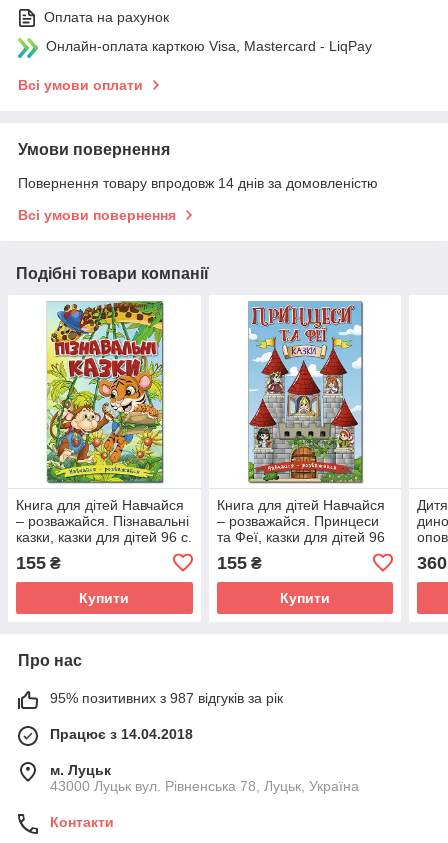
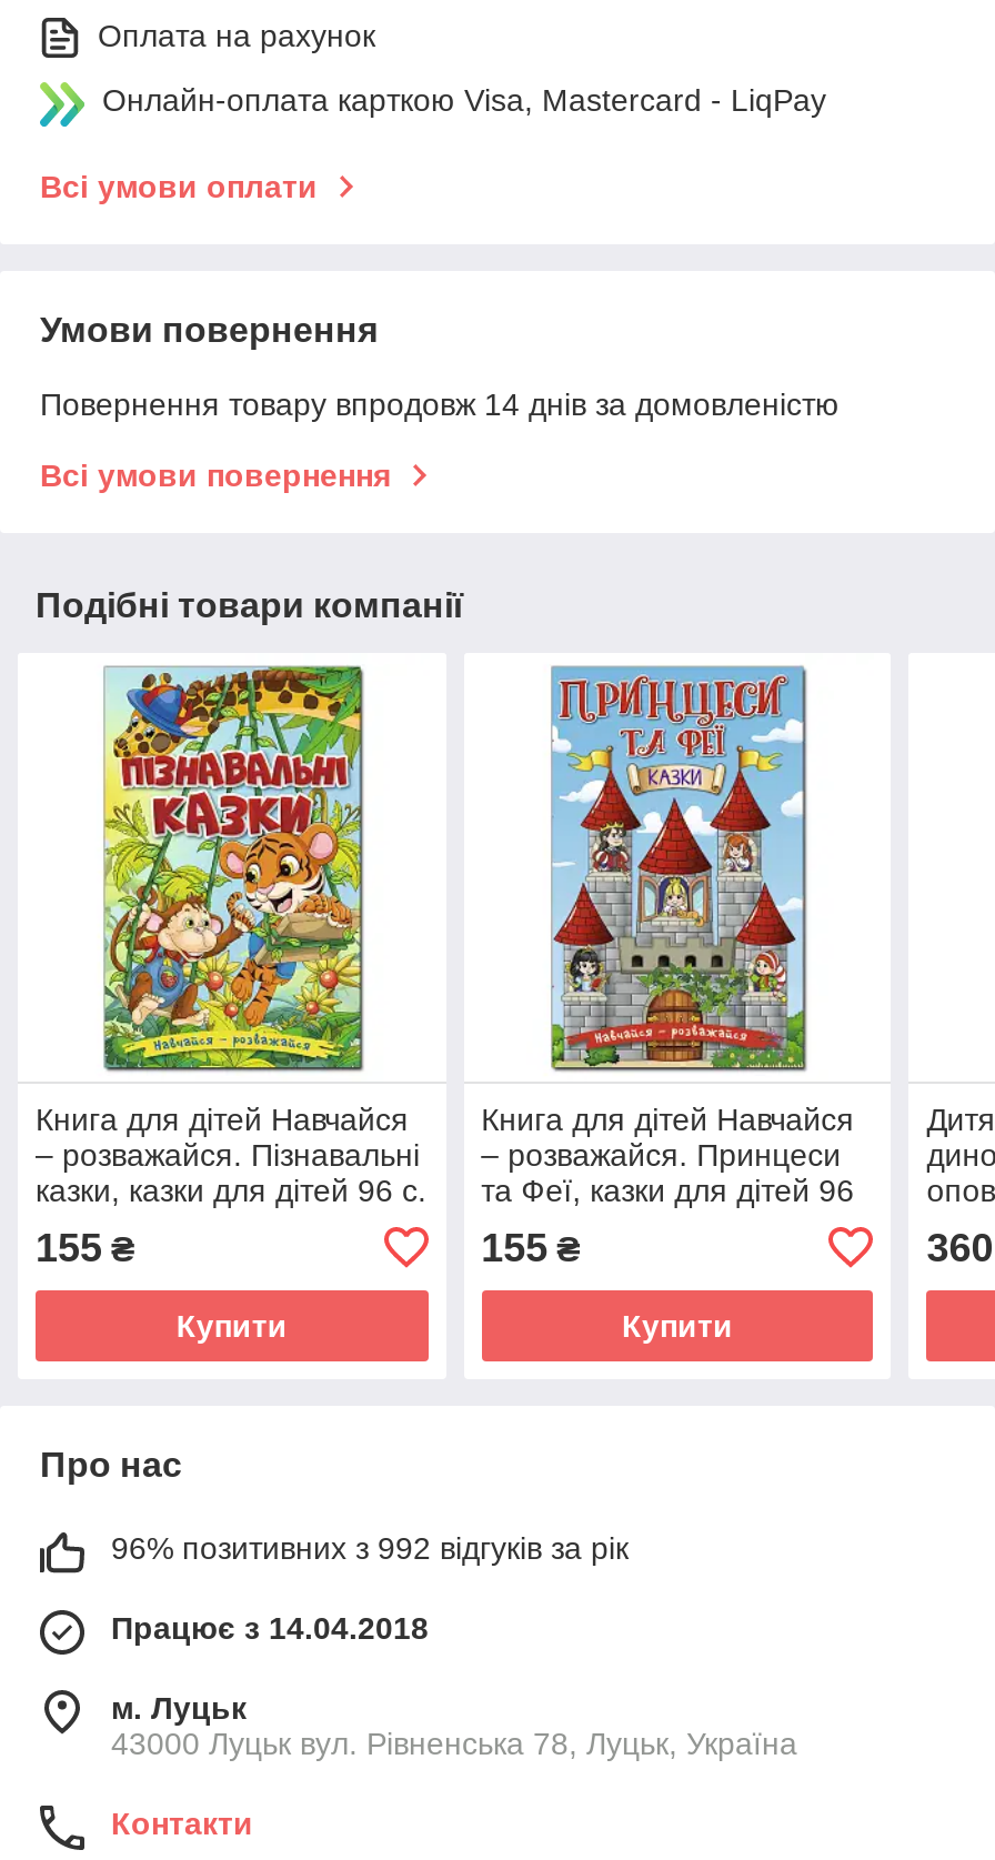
[50,690,283,706] 95% позитивних з 987 відгуків за рік -> [111,1530,629,1565] 96% позитивних з 992 відгуків за рік

